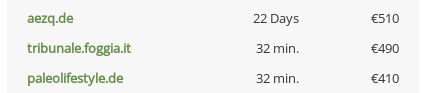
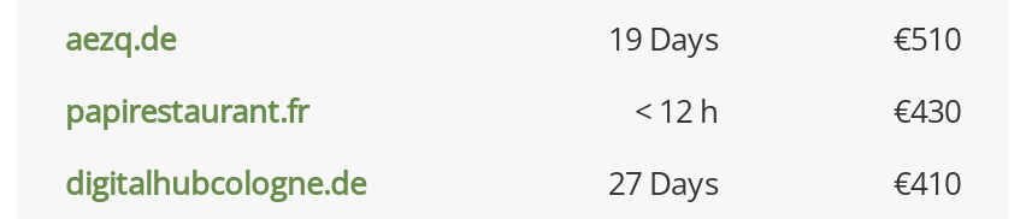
[252,9,298,27] 22 Days -> [608,17,719,60] 19 Days
[27,39,399,57] tribunale.foggia.it | 32 min. | €490 -> [65,89,961,132] papirestaurant.fr | < 12 h | €430
[27,69,298,87] paleolifestyle.de | 32 min. -> [65,161,719,205] digitalhubcologne.de | 27 Days

